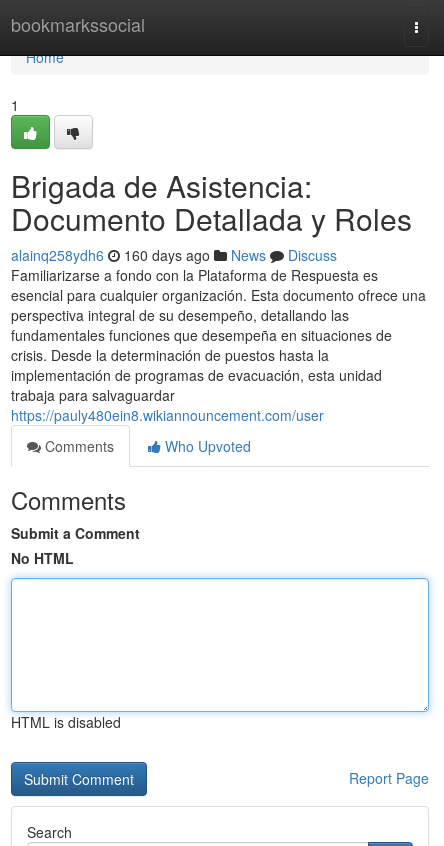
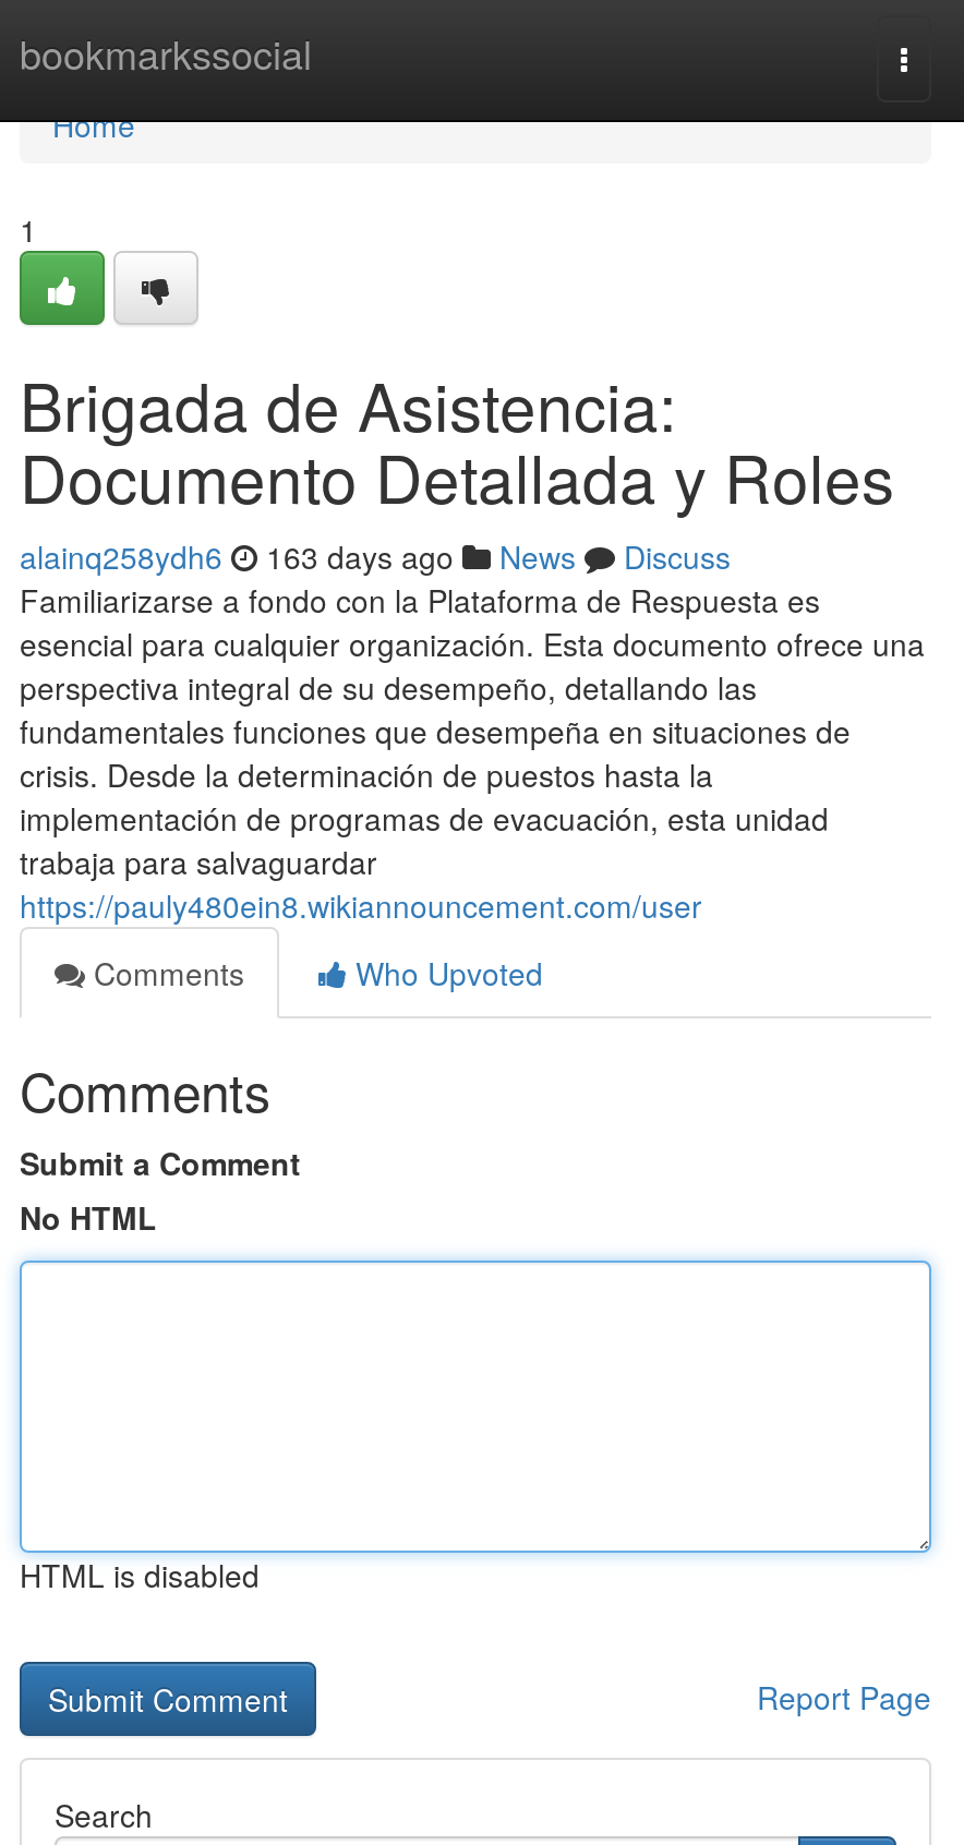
[11,245,337,265] alainq258ydh6 160 days ago News Discuss -> [20,534,731,578] alainq258ydh6 163 days ago News Discuss

